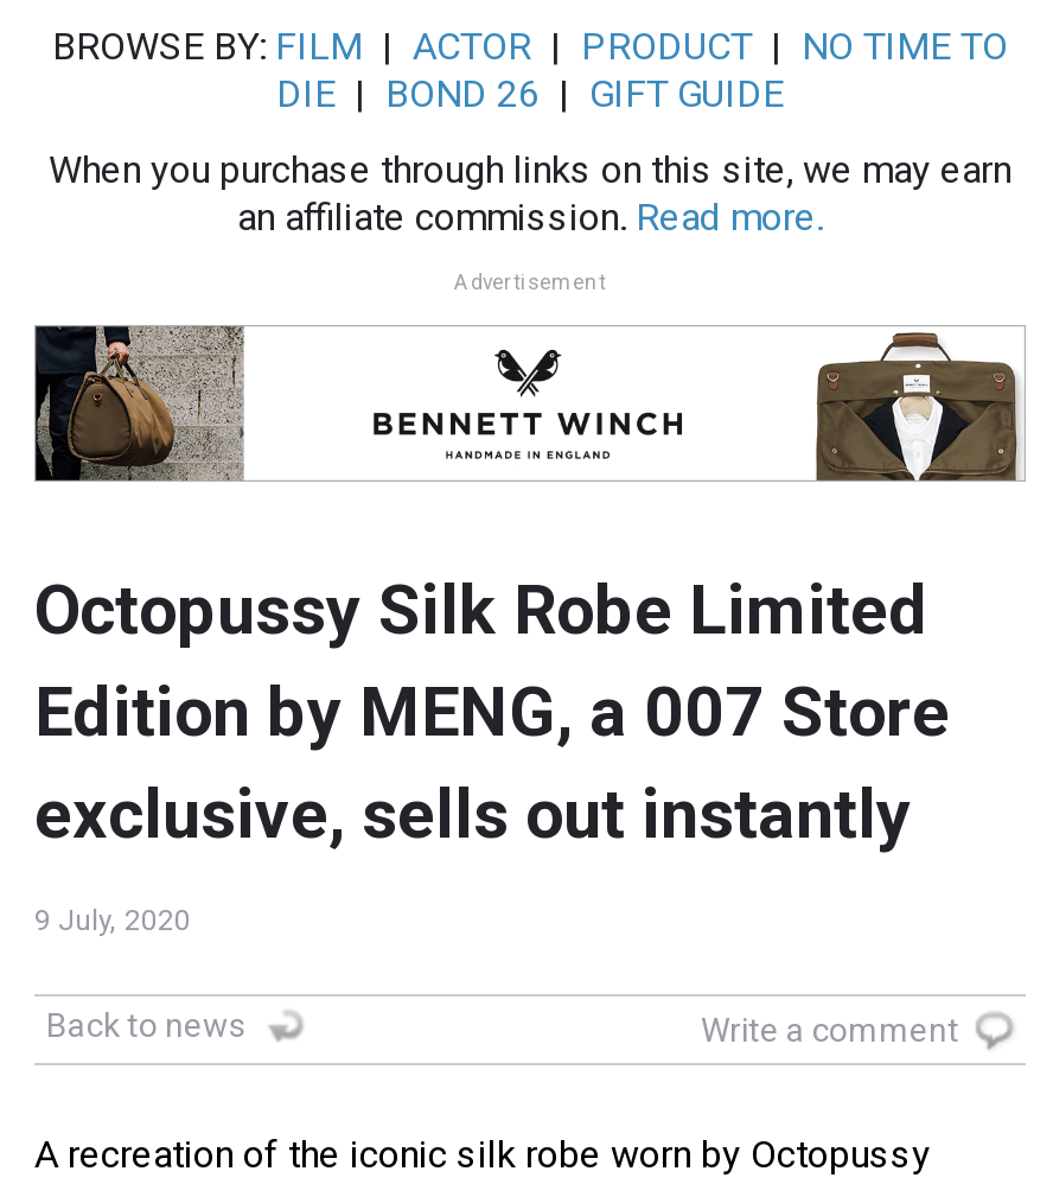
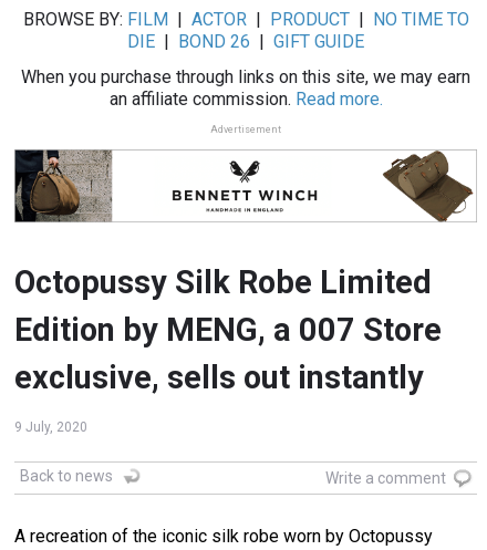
[815,327,1021,482] [image] -> [380,149,475,222] [image]

